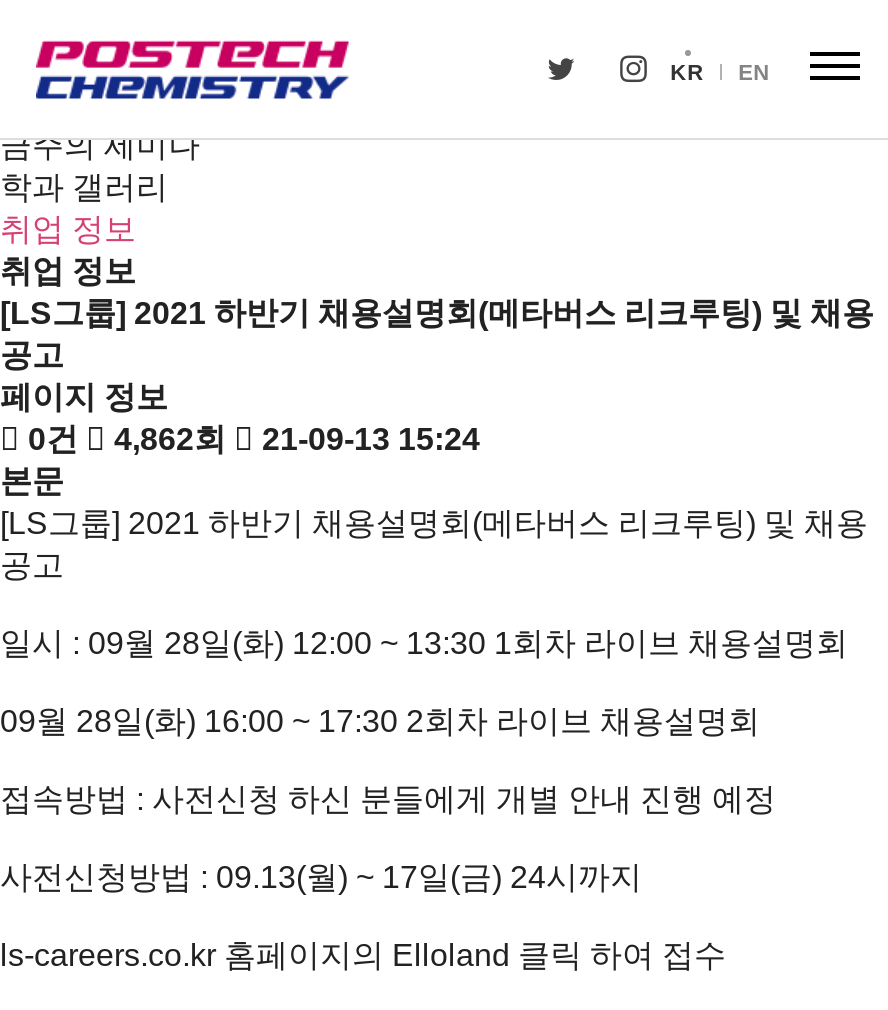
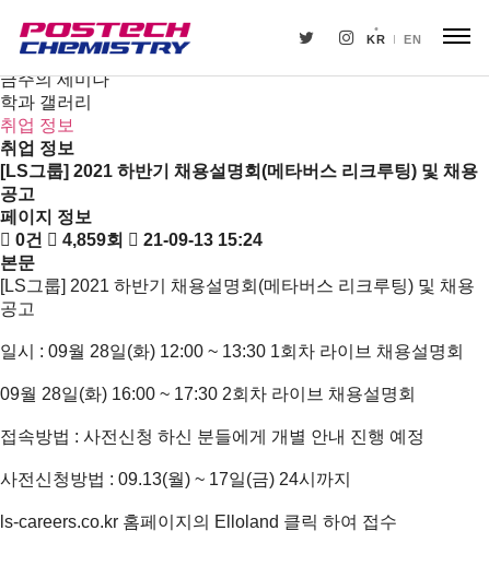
[20,422,480,456] 0건 4,862회 21-09-13 15:24 -> [11,231,263,249] 0건 4,859회 21-09-13 15:24

